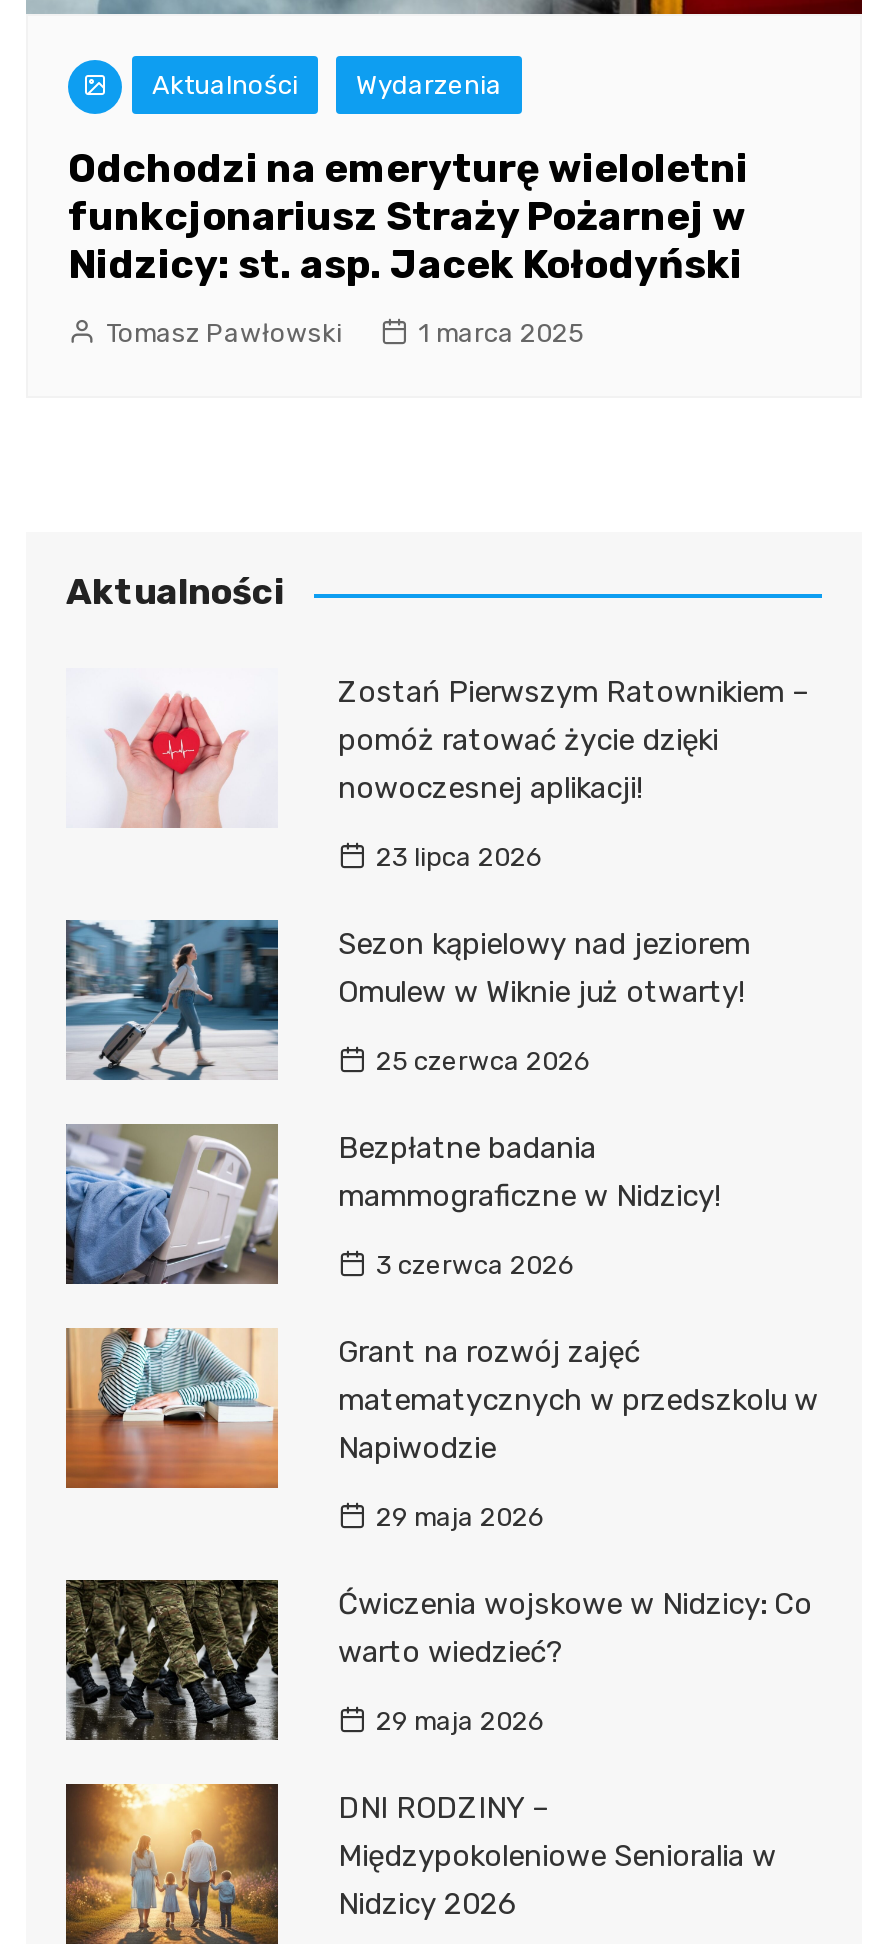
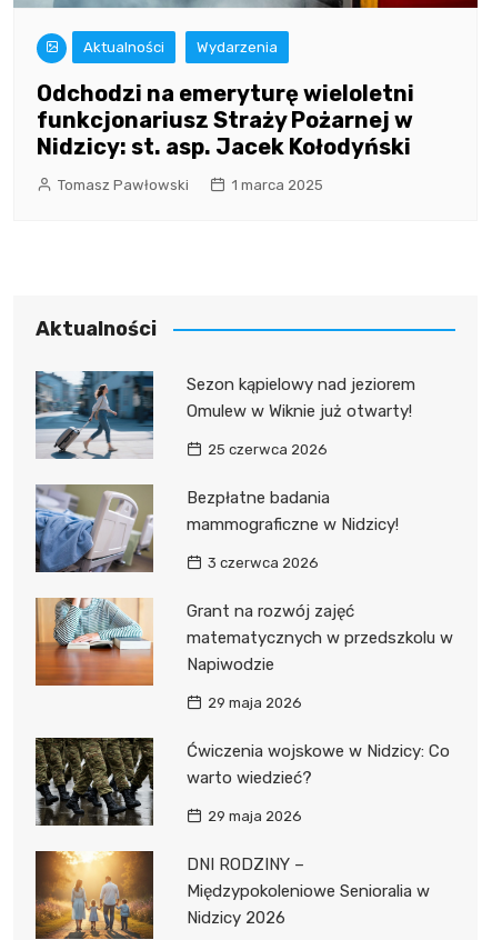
[338,674,810,872] Zostań Pierwszym Ratownikiem – | pomóż ratować życie dzięki | nowoczesnej aplikacji! | 23 lipca 2026 -> none
[104,692,250,828] [image] -> none

